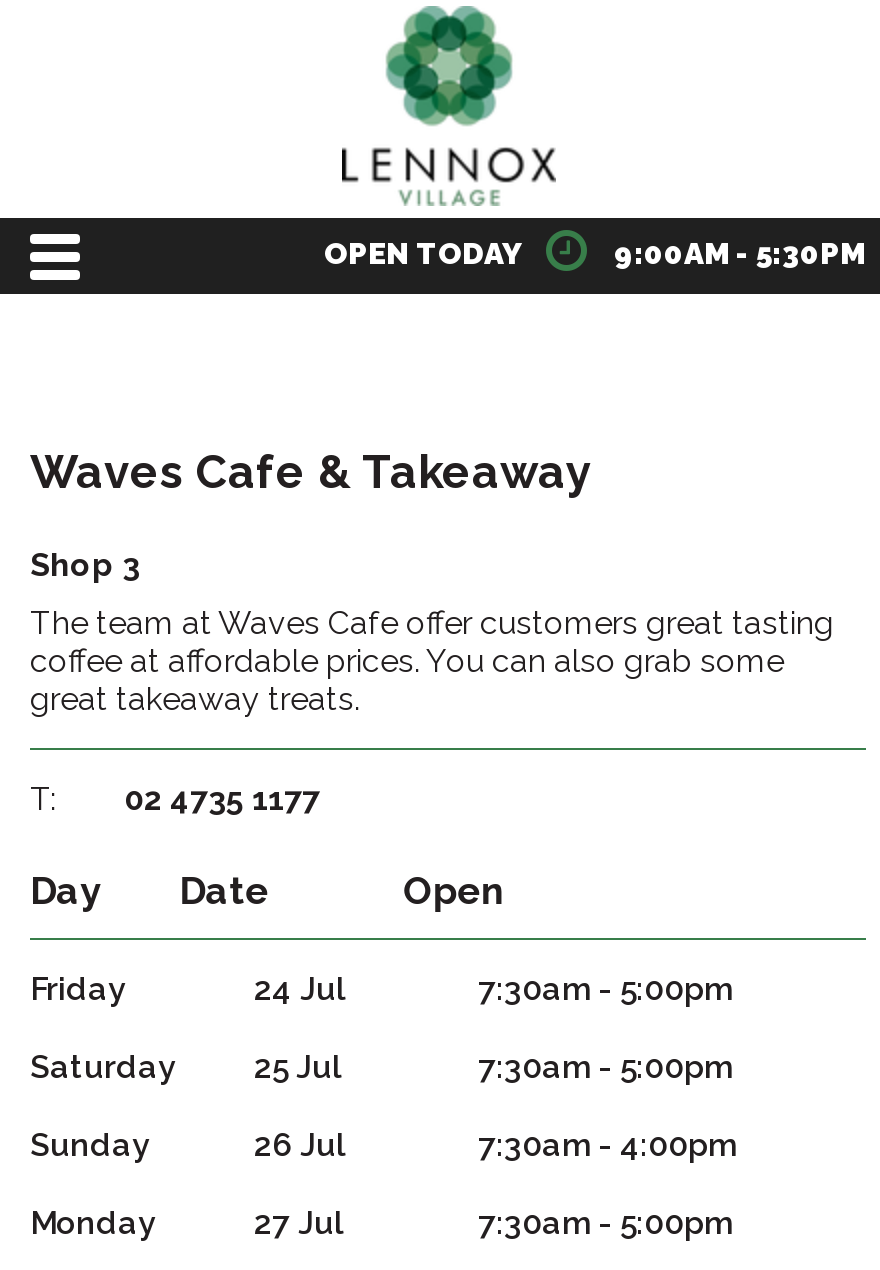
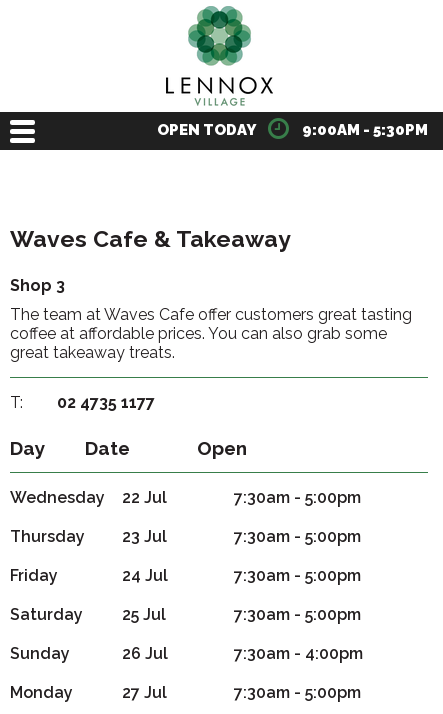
none -> [10,488,361,546] Wednesday | 22 Jul | 7:30am - 5:00pm | Thursday | 23 Jul | 7:30am - 5:00pm

